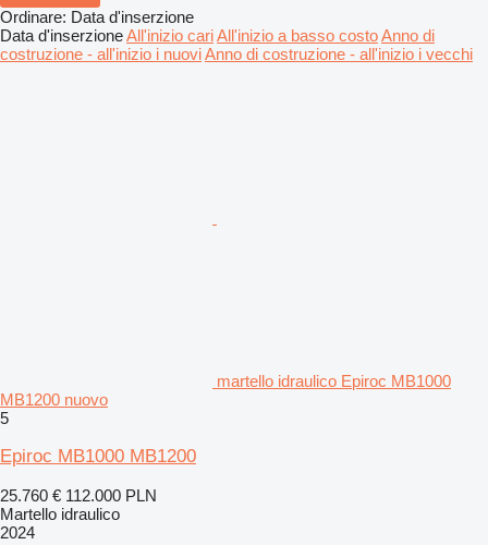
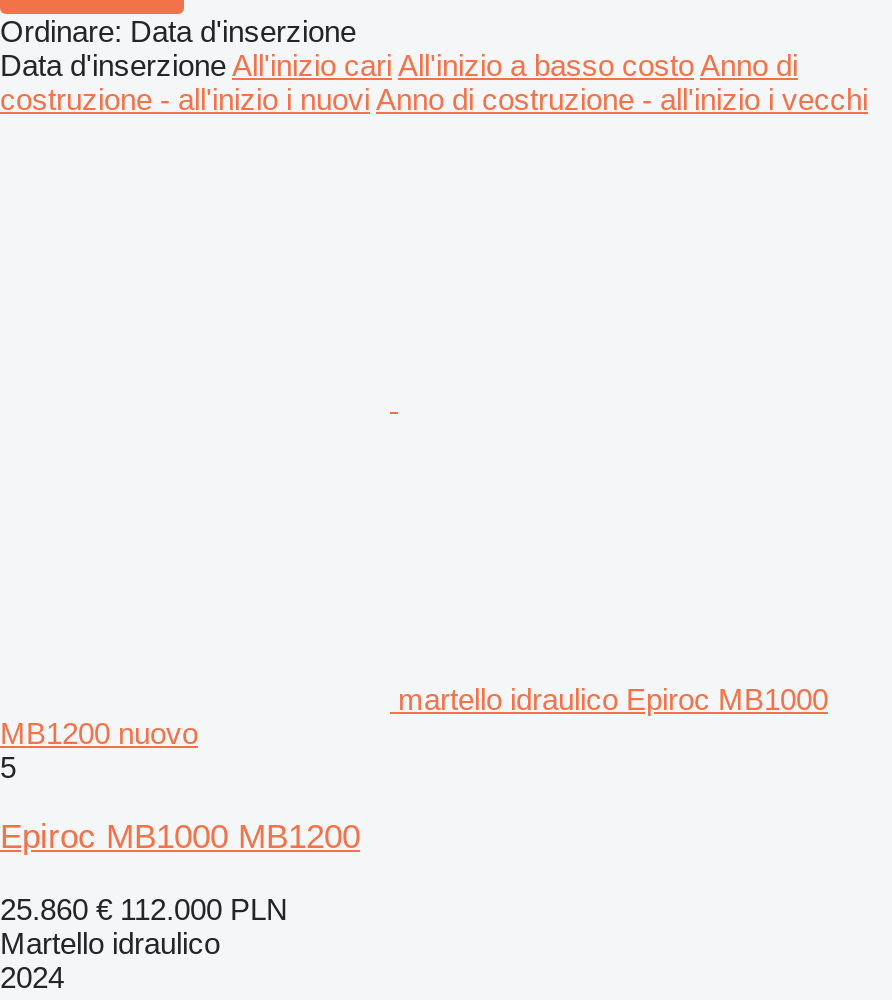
[0,486,157,505] 25.760 € 112.000 PLN -> [0,892,288,926] 25.860 € 112.000 PLN

